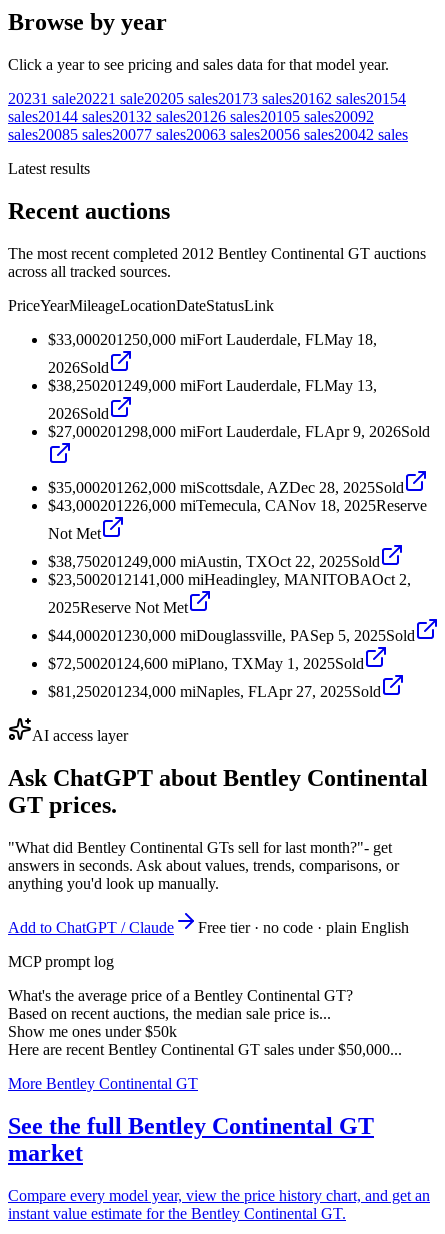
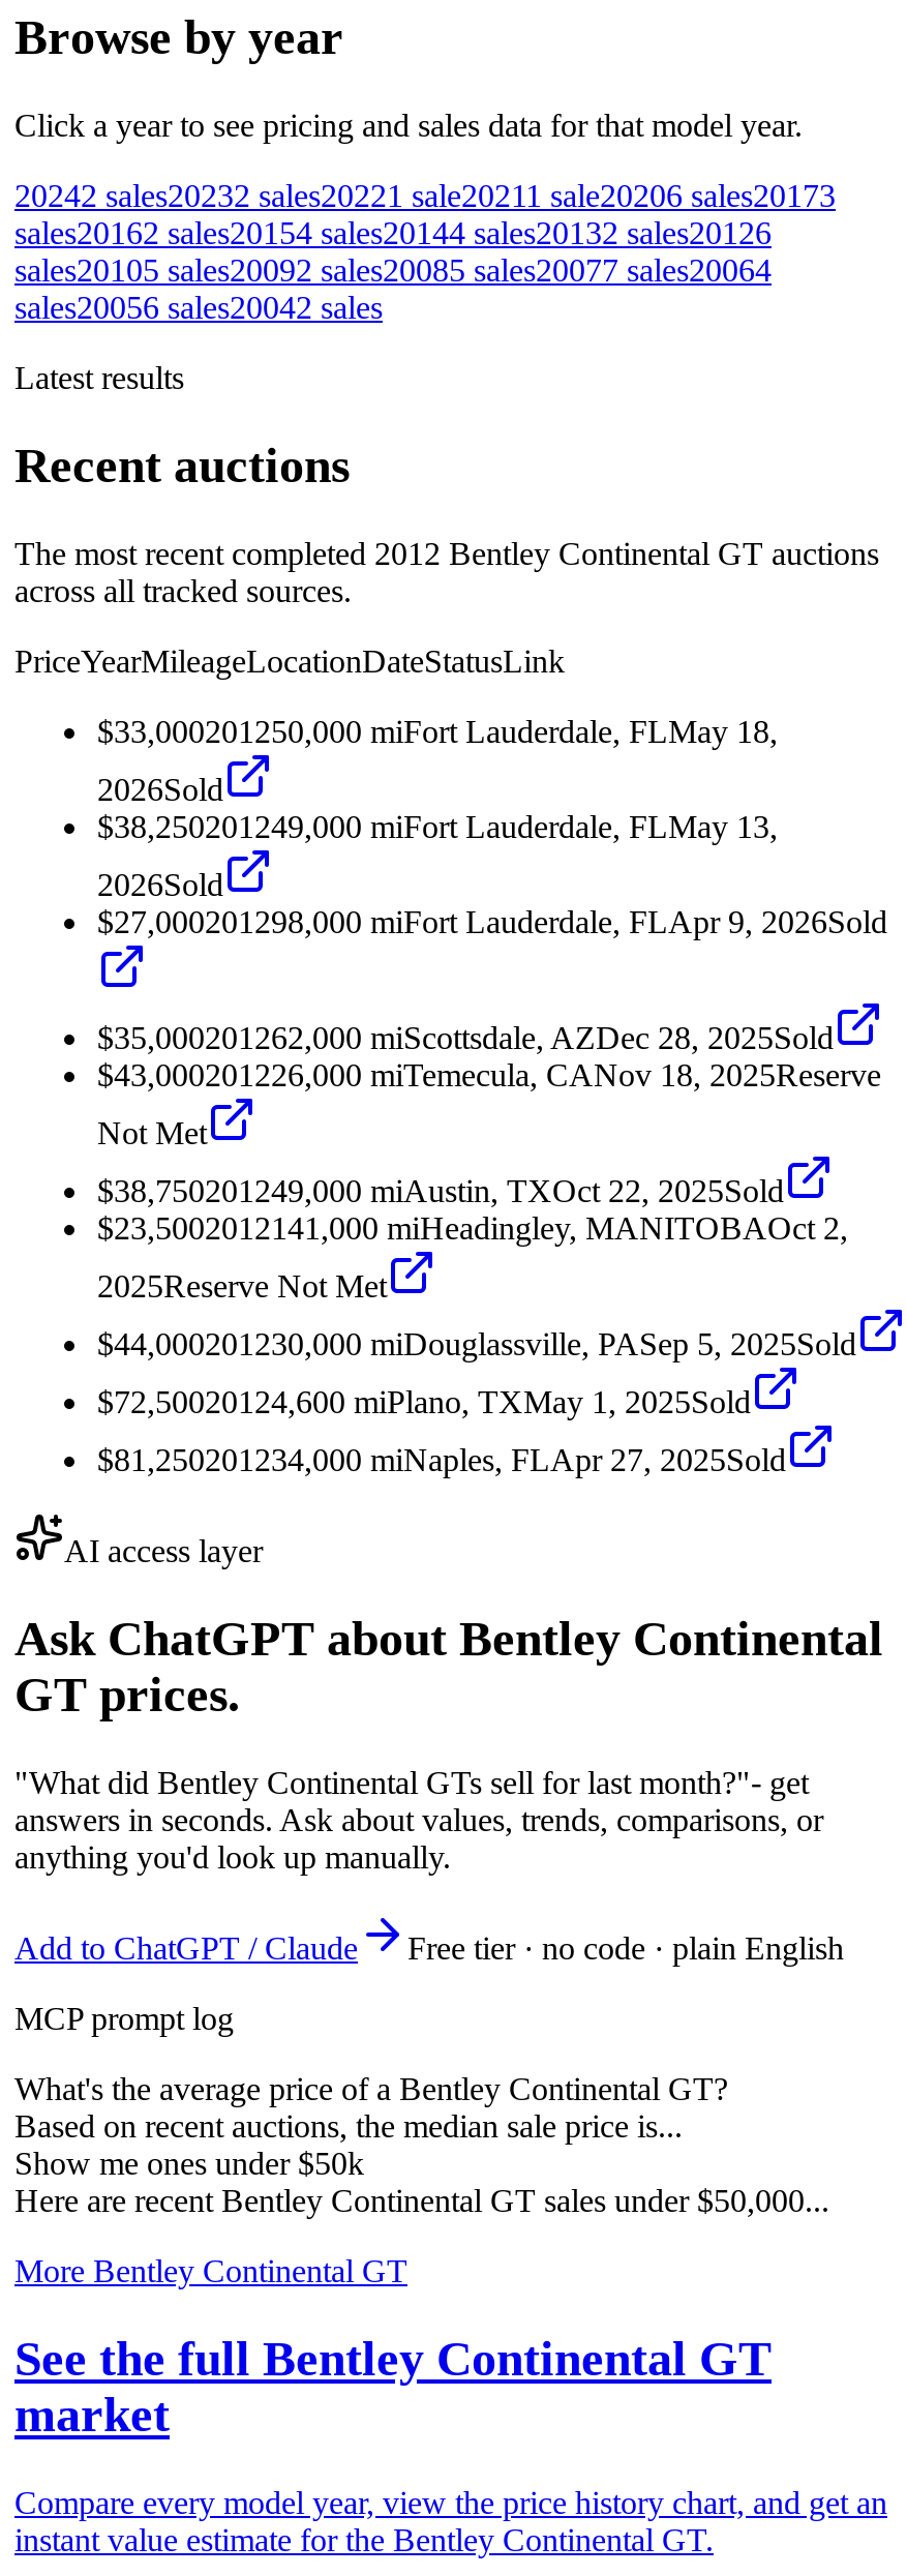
[8,90,408,143] 2023 1 sale2022 1 sale20205 sales20173 sales20162 sales20154 | sales20144 sales20132 sales20126 sales20105 sales20092 | sales20085 sales20077 sales20063 sales20056 sales20042 sales -> [14,178,836,325] 20242 sales20232 sales20221 sale2021 1 sale20206 sales20173 | sales20162 sales20154 sales20144 sales20132 sales20126 | sales20105 sales20092 sales20085 sales20077 sales20064 | sales20056 sales20042 sales

